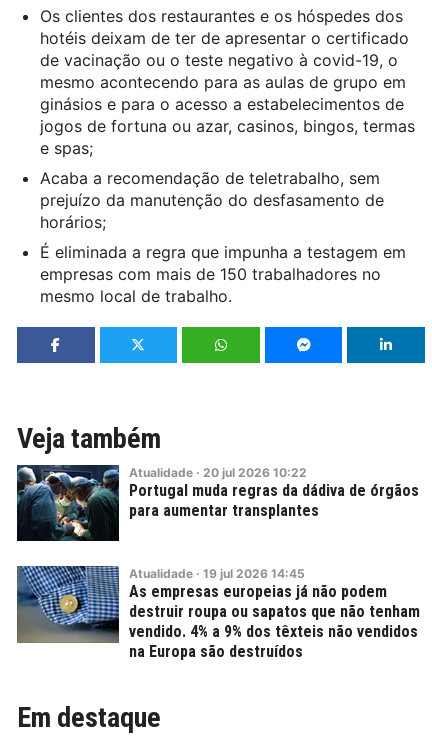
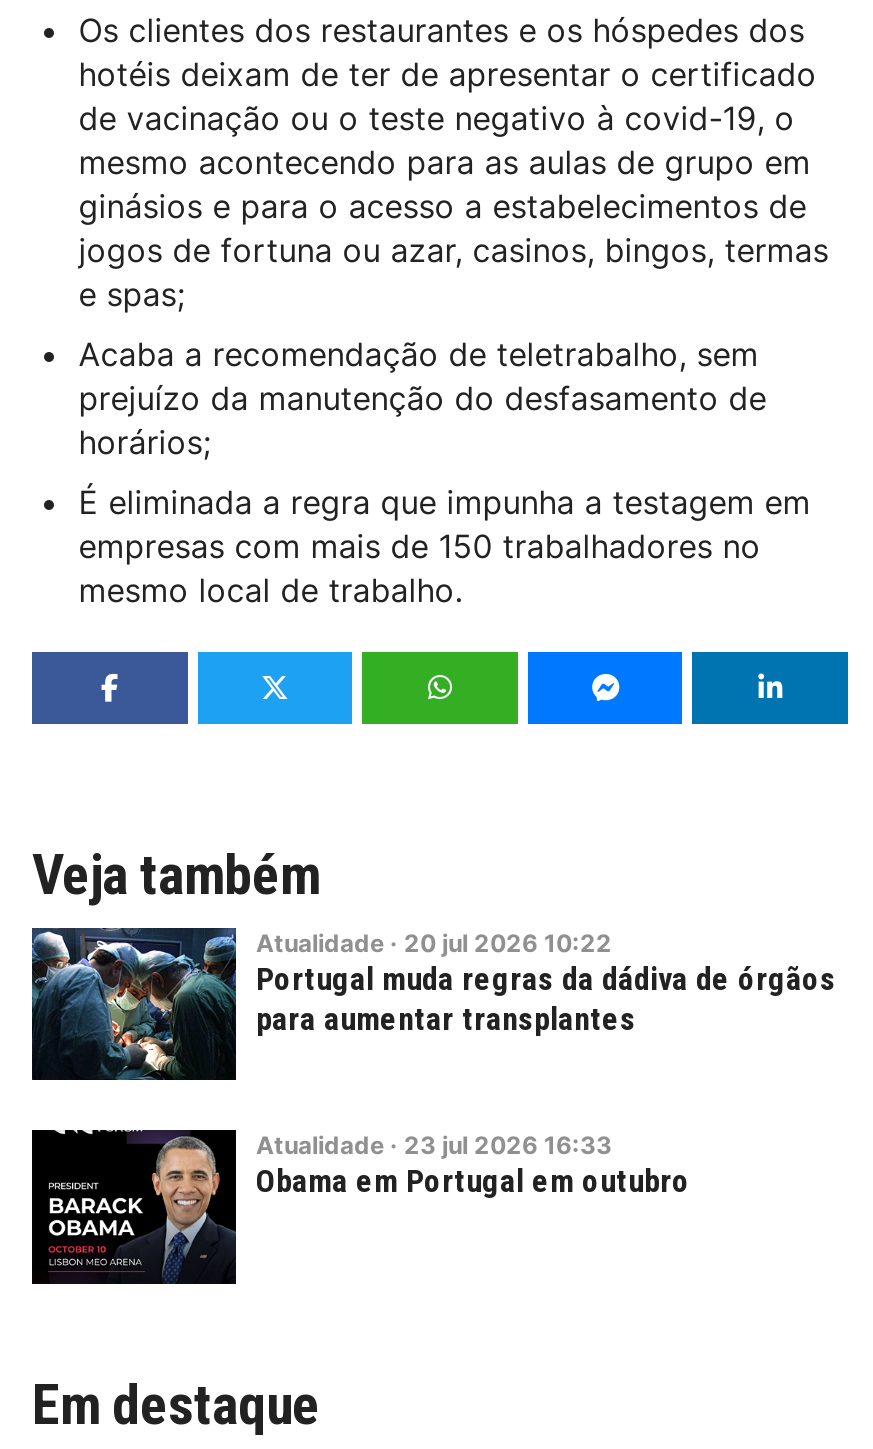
[16,565,420,661] [image] | Atualidade · 19 jul 2026 14:45 | As empresas europeias já não podem | destruir roupa ou sapatos que não tenham | vendido. 4% a 9% dos têxteis não vendidos | na Europa são destruídos -> [30,1128,690,1282] [image] | Atualidade · 23 jul 2026 16:33 | Obama em Portugal em outubro

